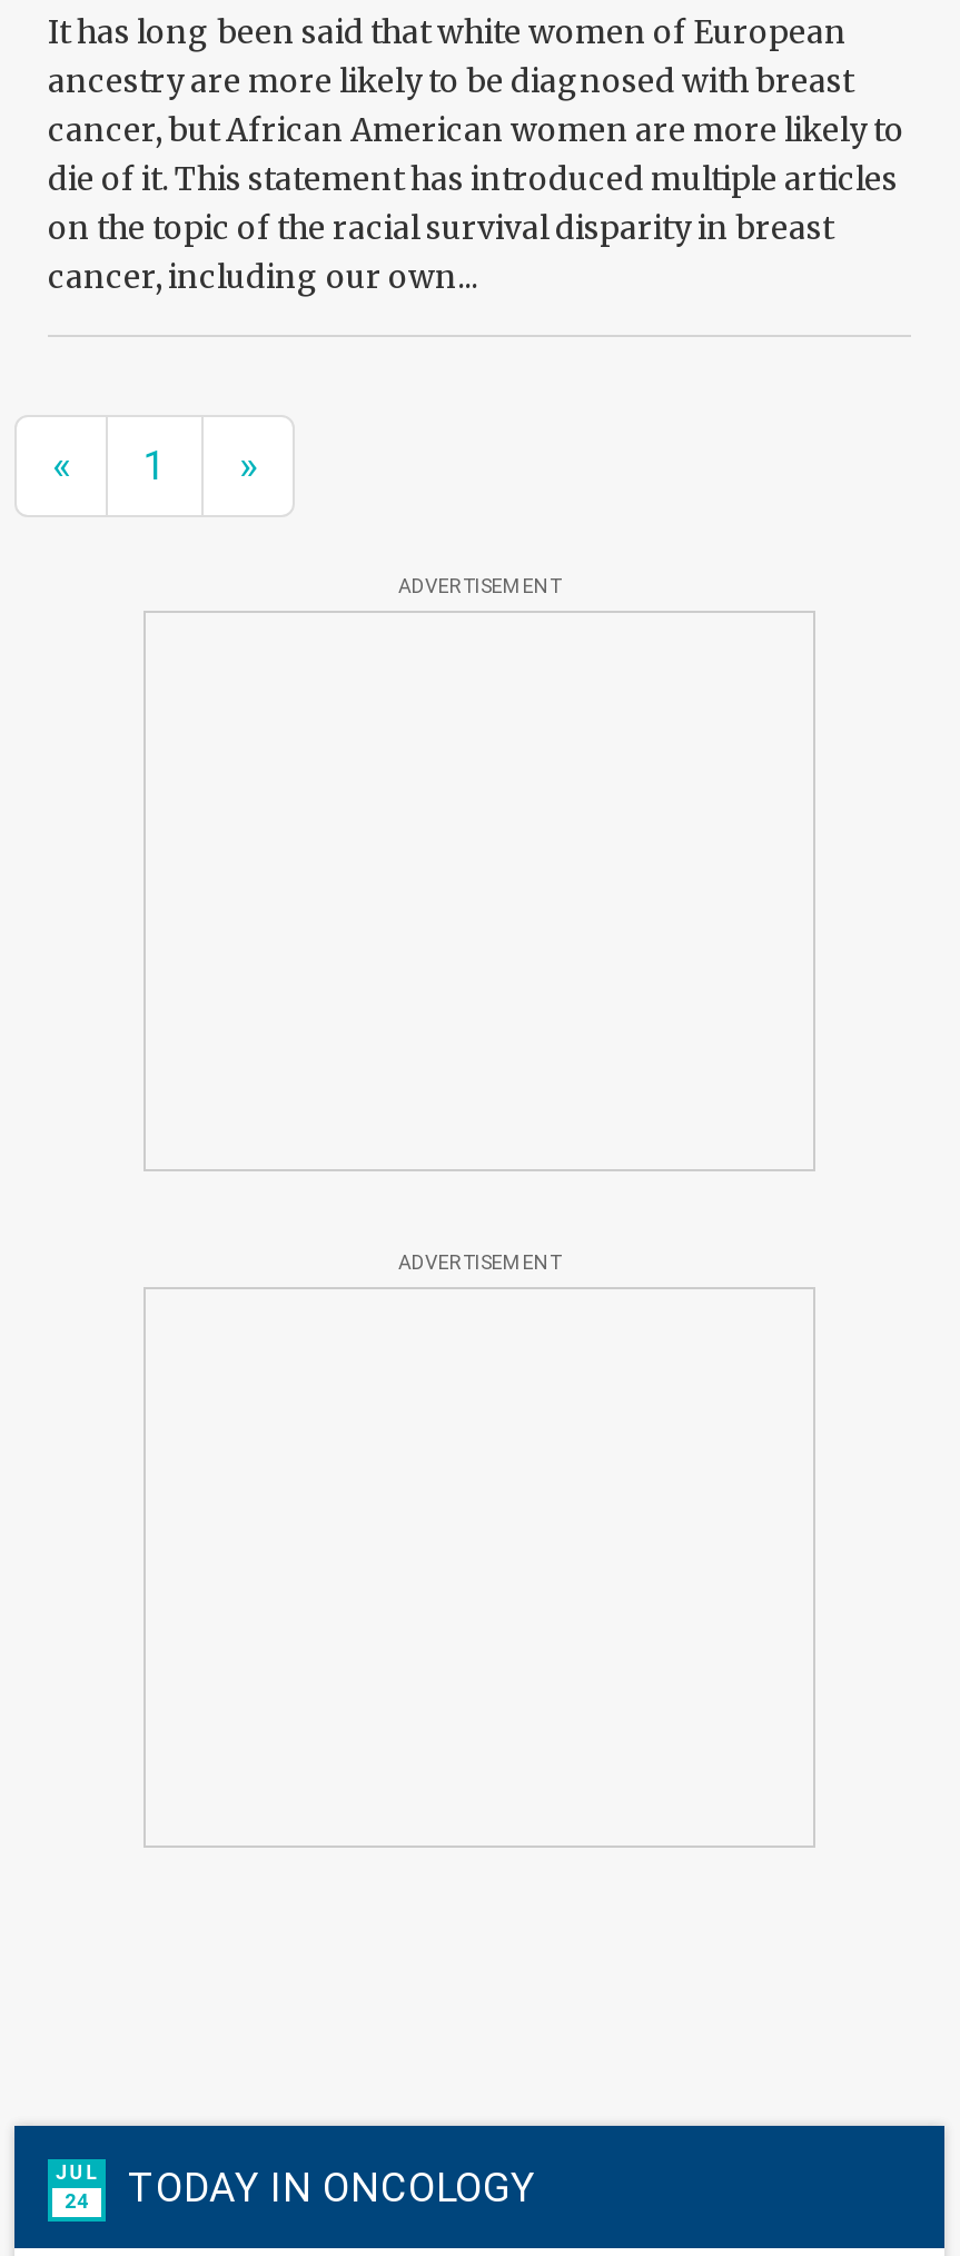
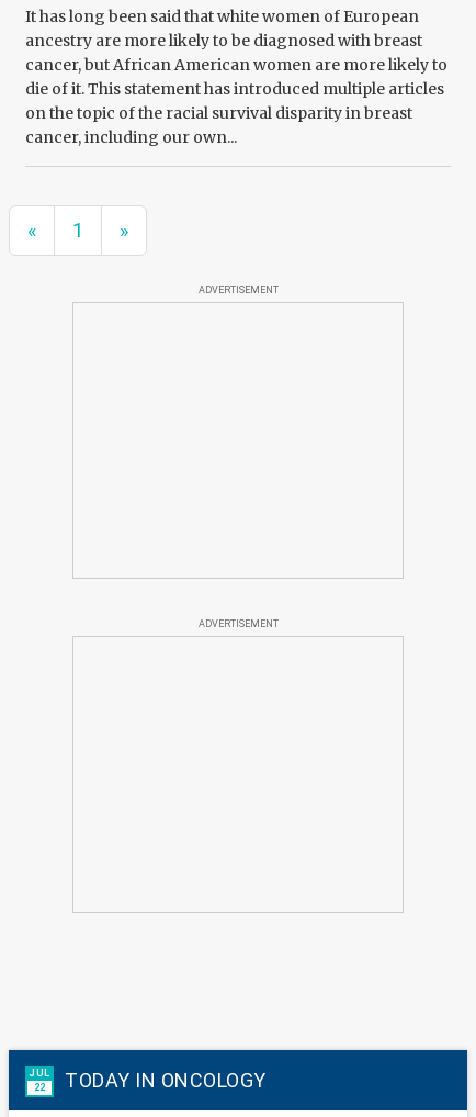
[55,2161,536,2213] JUL 24 TODAY IN ONCOLOGY -> [29,1068,266,1093] JUL 22 TODAY IN ONCOLOGY

